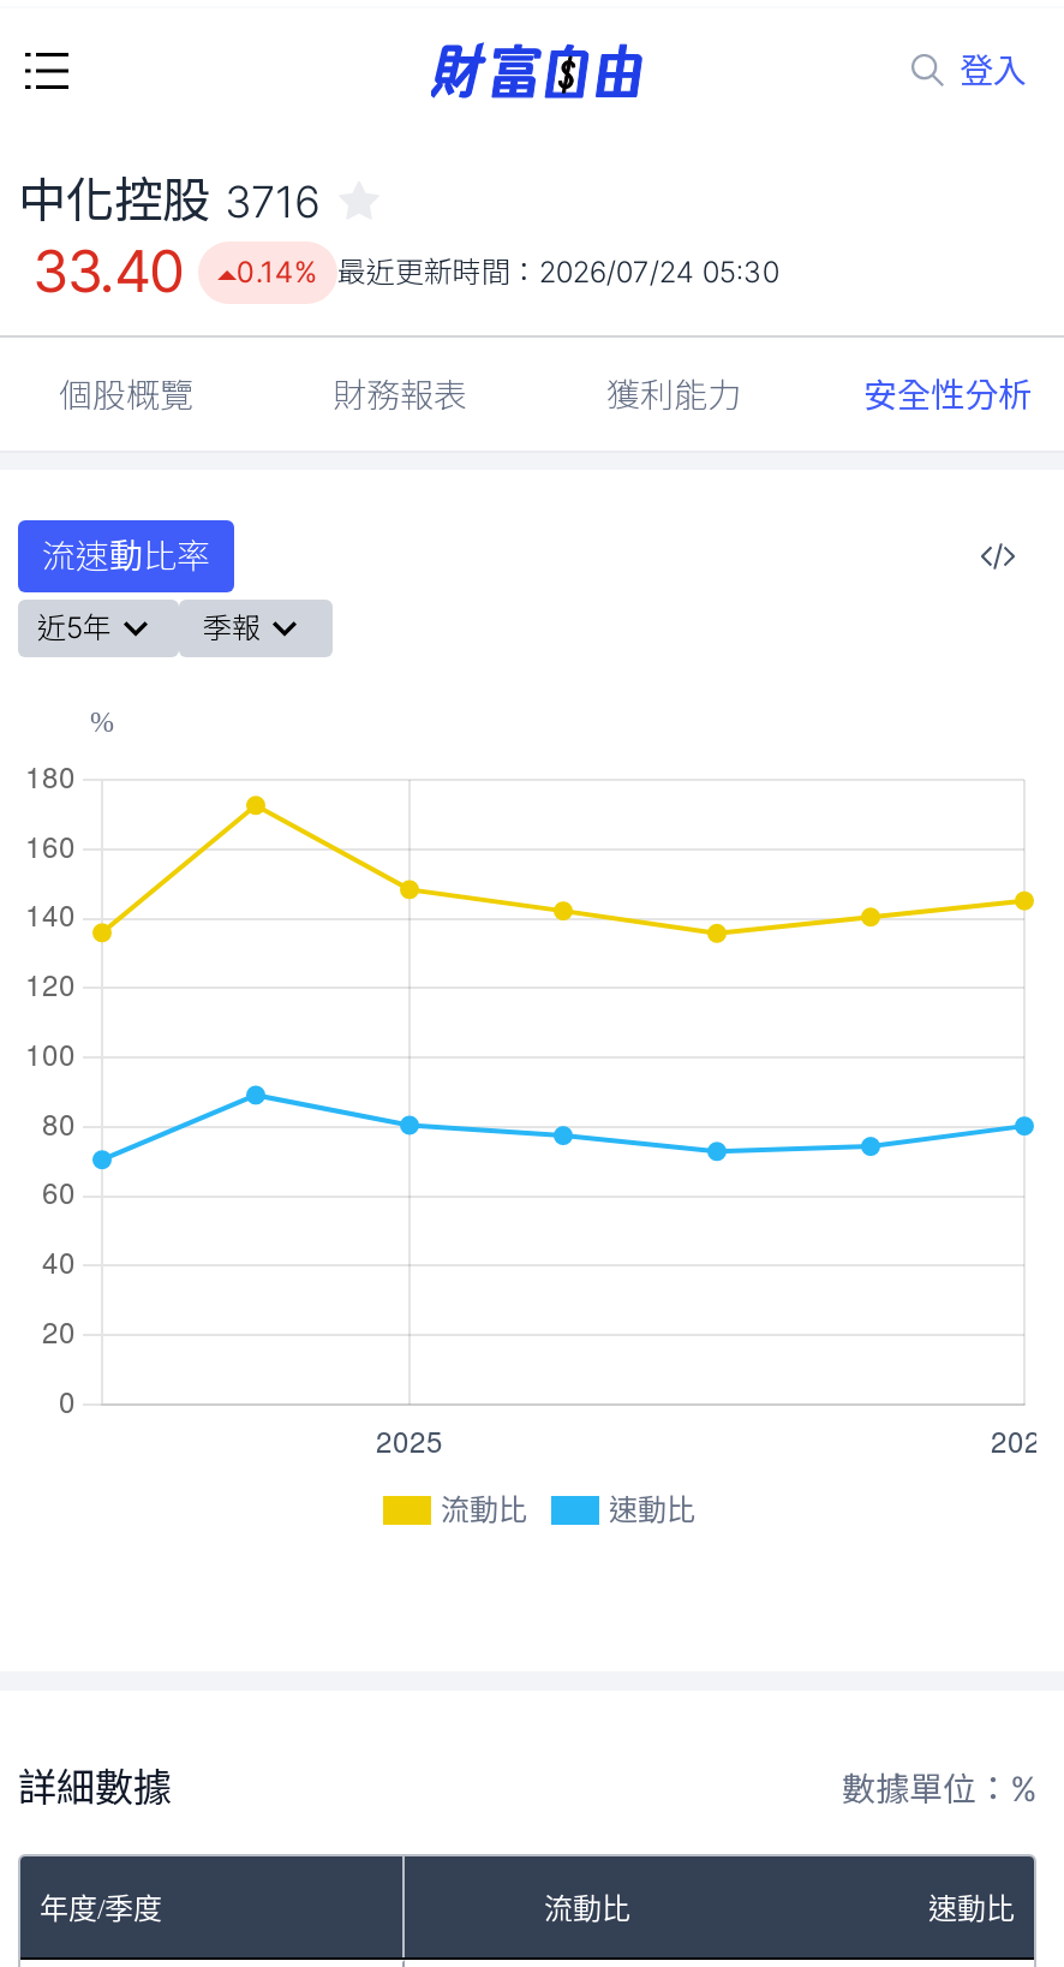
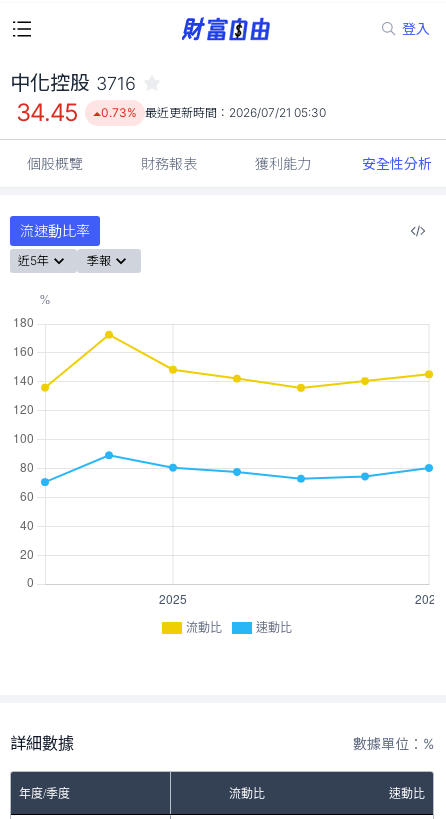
[32,237,183,306] 33.40 -> [16,98,79,127] 34.45
[236,254,779,290] 0.14% 最近更新時間：2026/07/24 05:30 -> [101,105,326,120] 0.73% 最近更新時間：2026/07/21 05:30

